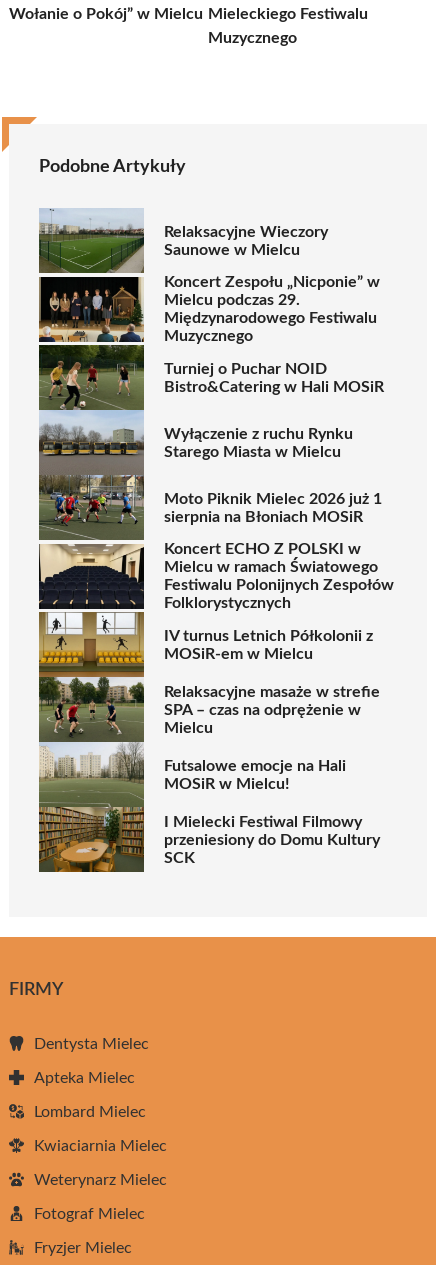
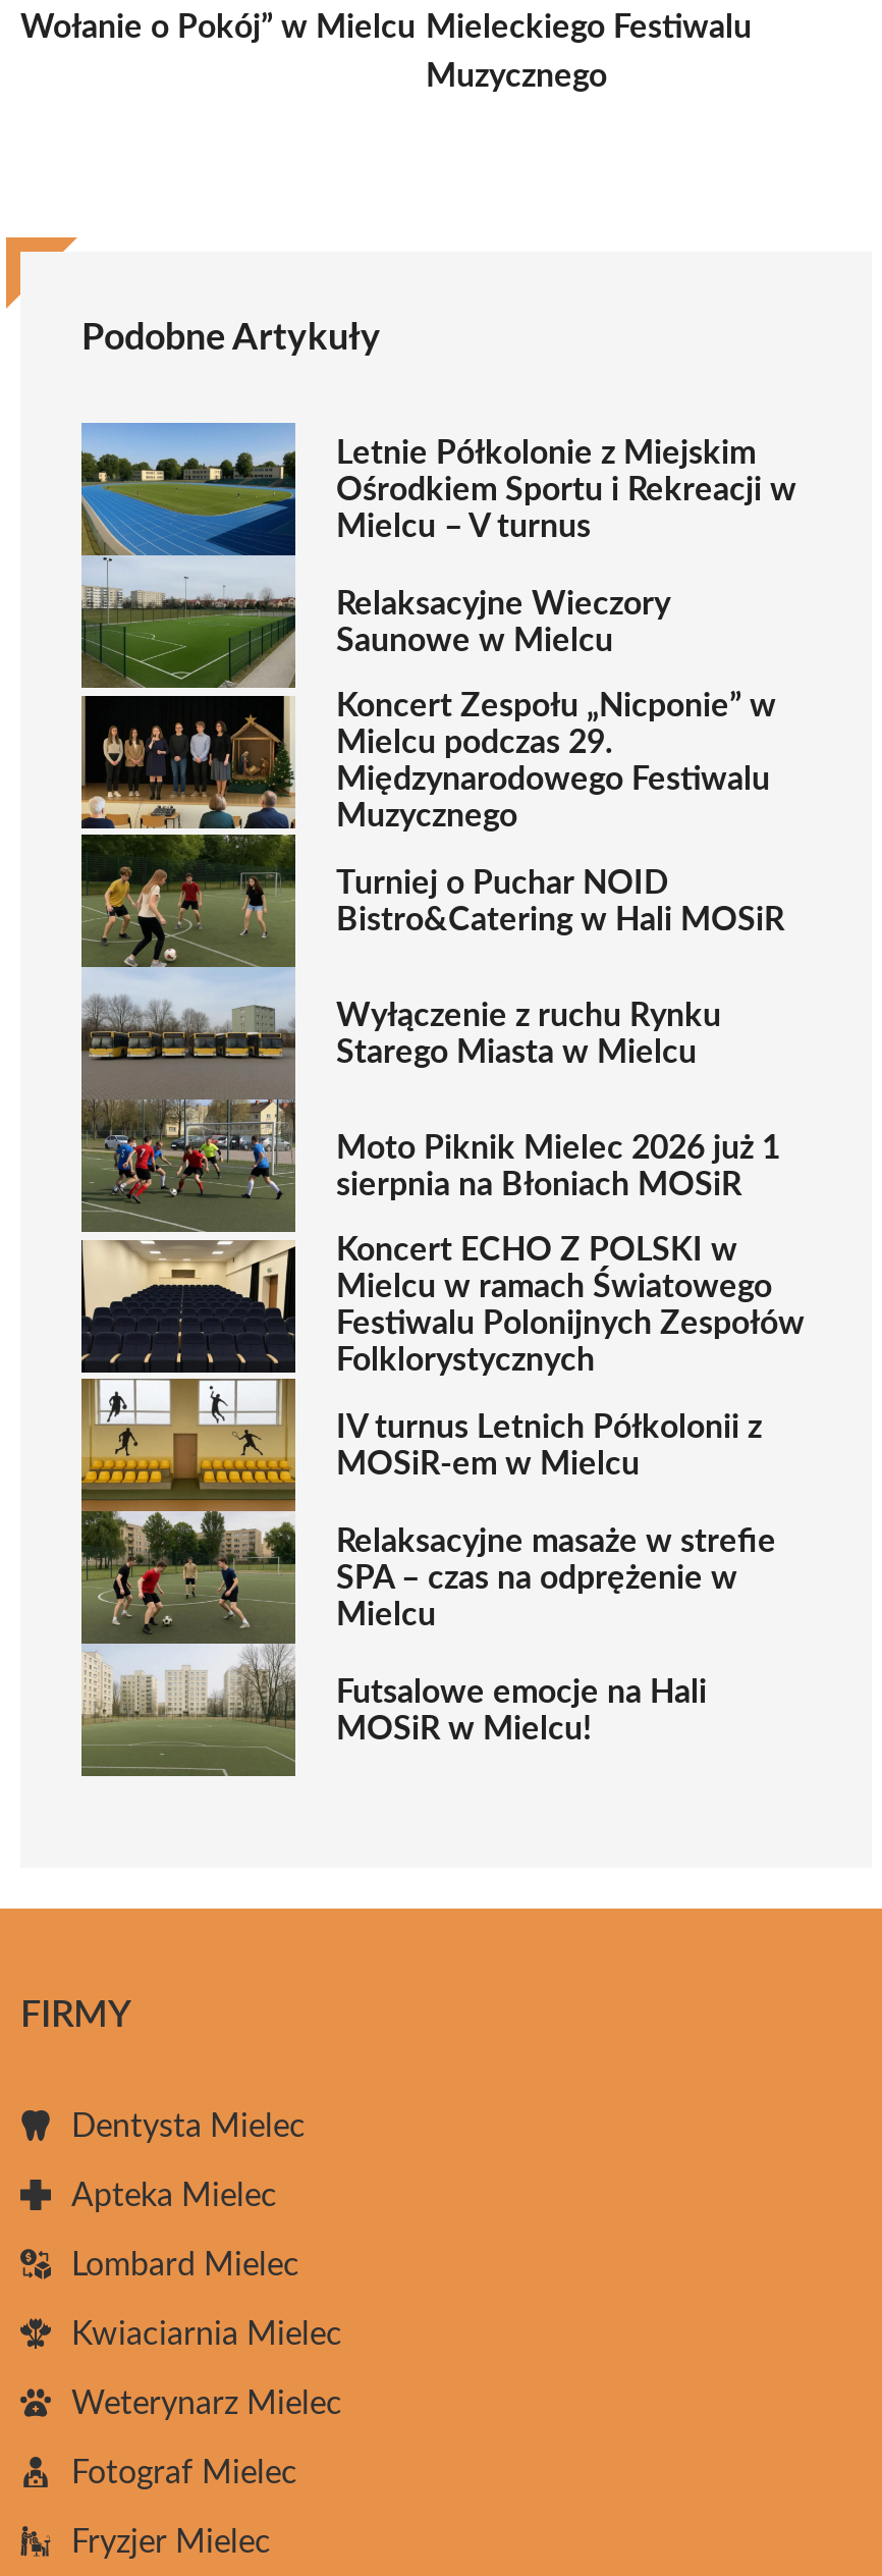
none -> [79,423,796,557] [image] | Letnie Półkolonie z Miejskim | Ośrodkiem Sportu i Rekreacji w | Mielcu – V turnus
moved [164,223,394,791] -> [336,587,805,1745]: Relaksacyjne Wieczory | Saunowe w Mielcu | Koncert Zespołu „Nicponie” w | ... | Futsalowe emocje na Hali | MOSiR w Mielcu!
[38,807,380,872] [image] | I Mielecki Festiwal Filmowy | przeniesiony do Domu Kultury | SCK -> none

